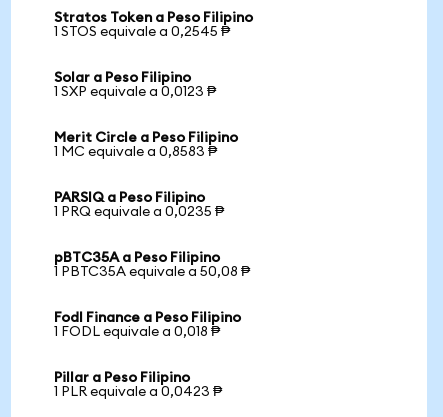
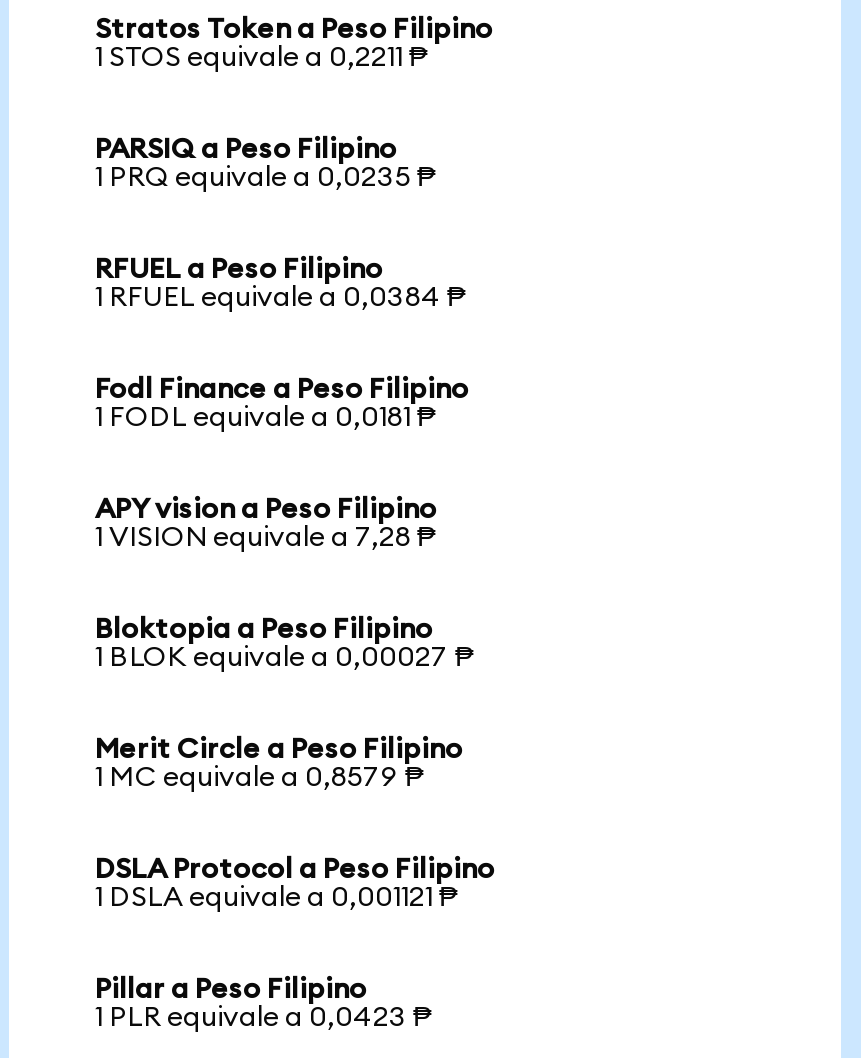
[54,25,230,159] 1 STOS equivale a 0,2545 ₱ | Solar a Peso Filipino | 1 SXP equivale a 0,0123 ₱ | 1 MC equivale a 0,8583 ₱ -> [95,44,427,72] 1 STOS equivale a 0,2211 ₱
moved [54,131,238,145] -> [95,736,463,764]: Merit Circle a Peso Filipino
moved [54,191,224,219] -> [95,136,435,192]: PARSIQ a Peso Filipino | 1 PRQ equivale a 0,0235 ₱
[54,251,220,265] pBTC35A a Peso Filipino -> [95,256,383,284] RFUEL a Peso Filipino
[54,265,250,279] 1 PBTC35A equivale a 50,08 ₱ -> [95,284,465,312] 1 RFUEL equivale a 0,0384 ₱
moved [54,311,241,325] -> [95,376,469,404]: Fodl Finance a Peso Filipino
[54,325,220,339] 1 FODL equivale a 0,018 ₱ -> [95,404,495,912] 1 FODL equivale a 0,0181 ₱ | APY vision a Peso Filipino | 1 VISION equivale a 7,28 ₱ | Bloktopia a Peso Filipino | 1 BLOK equivale a 0,00027 ₱ | 1 MC equivale a 0,8579 ₱ | DSLA Protocol a Peso Filipino | 1 DSLA equivale a 0,001121 ₱

